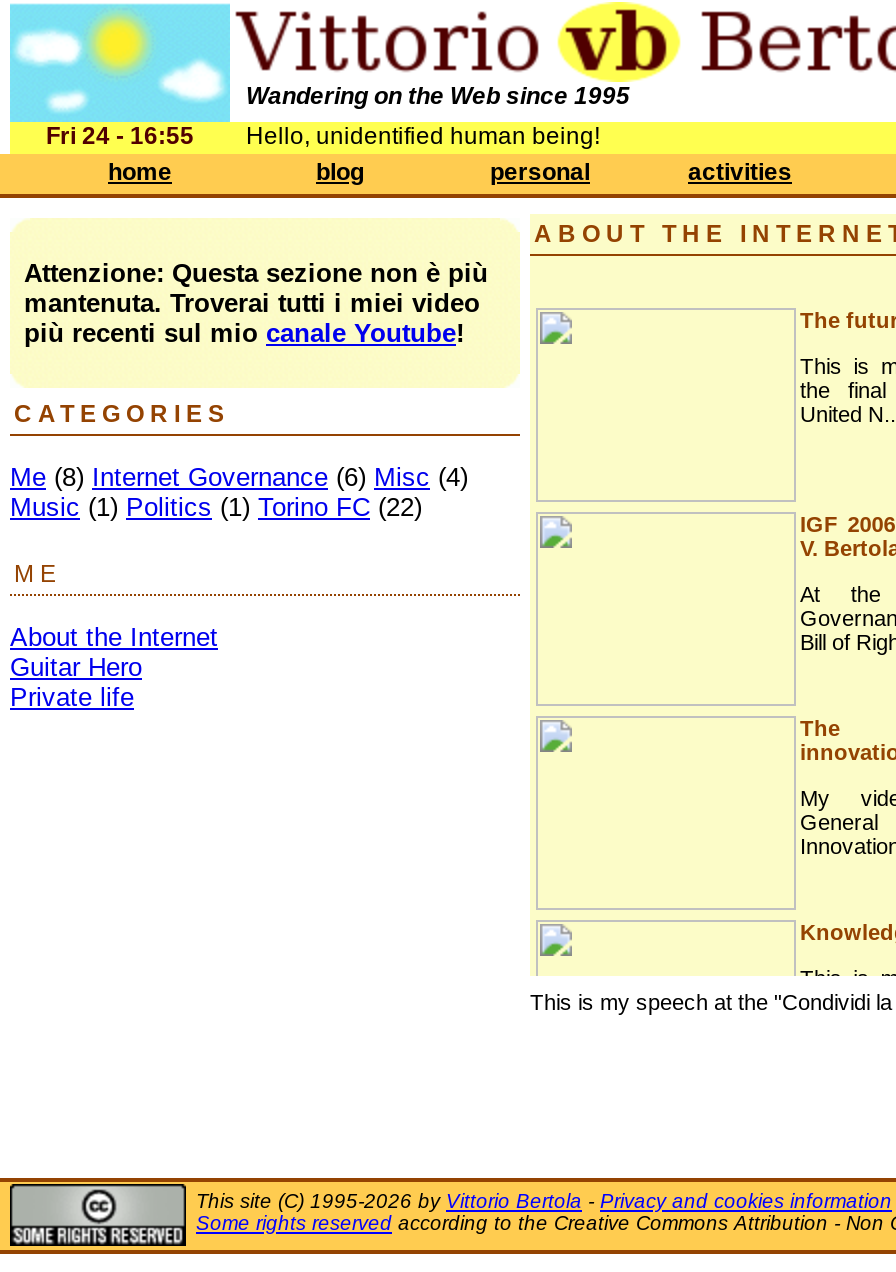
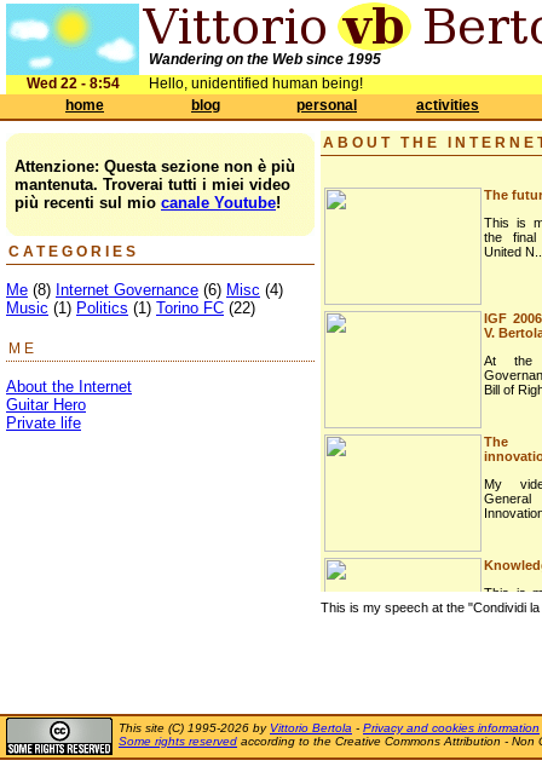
[46,122,600,150] Fri 24 - 16:55 Hello, unidentified human being! -> [26,75,363,92] Wed 22 - 8:54 Hello, unidentified human being!

